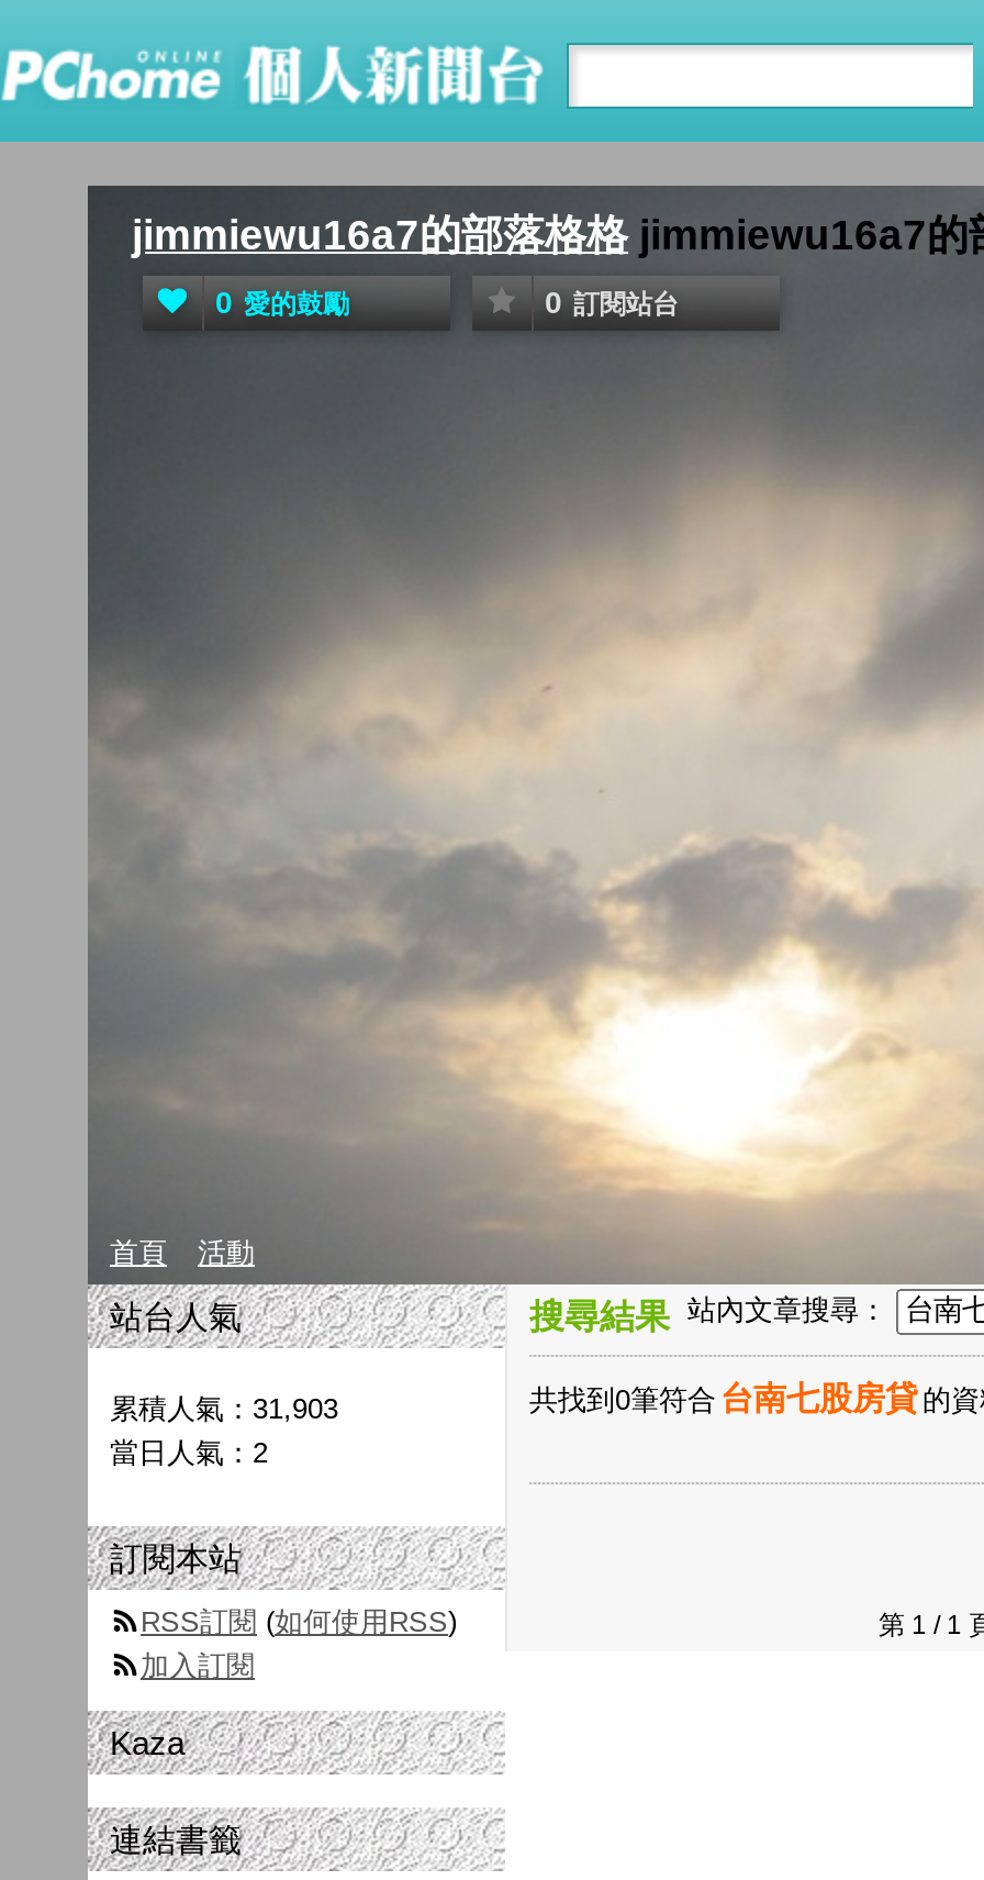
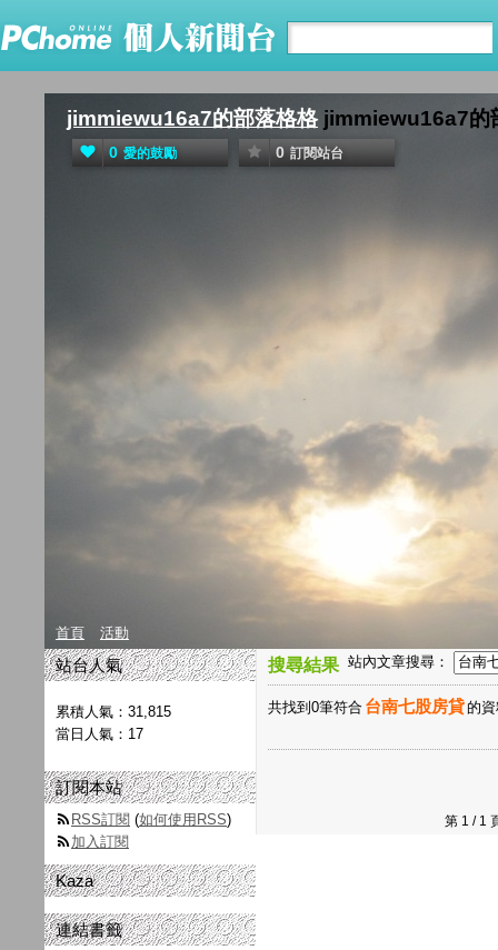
[110,1392,338,1425] 累積人氣：31,903 -> [56,703,171,720] 累積人氣：31,815
[110,1436,268,1469] 當日人氣：2 -> [56,726,143,742] 當日人氣：17

